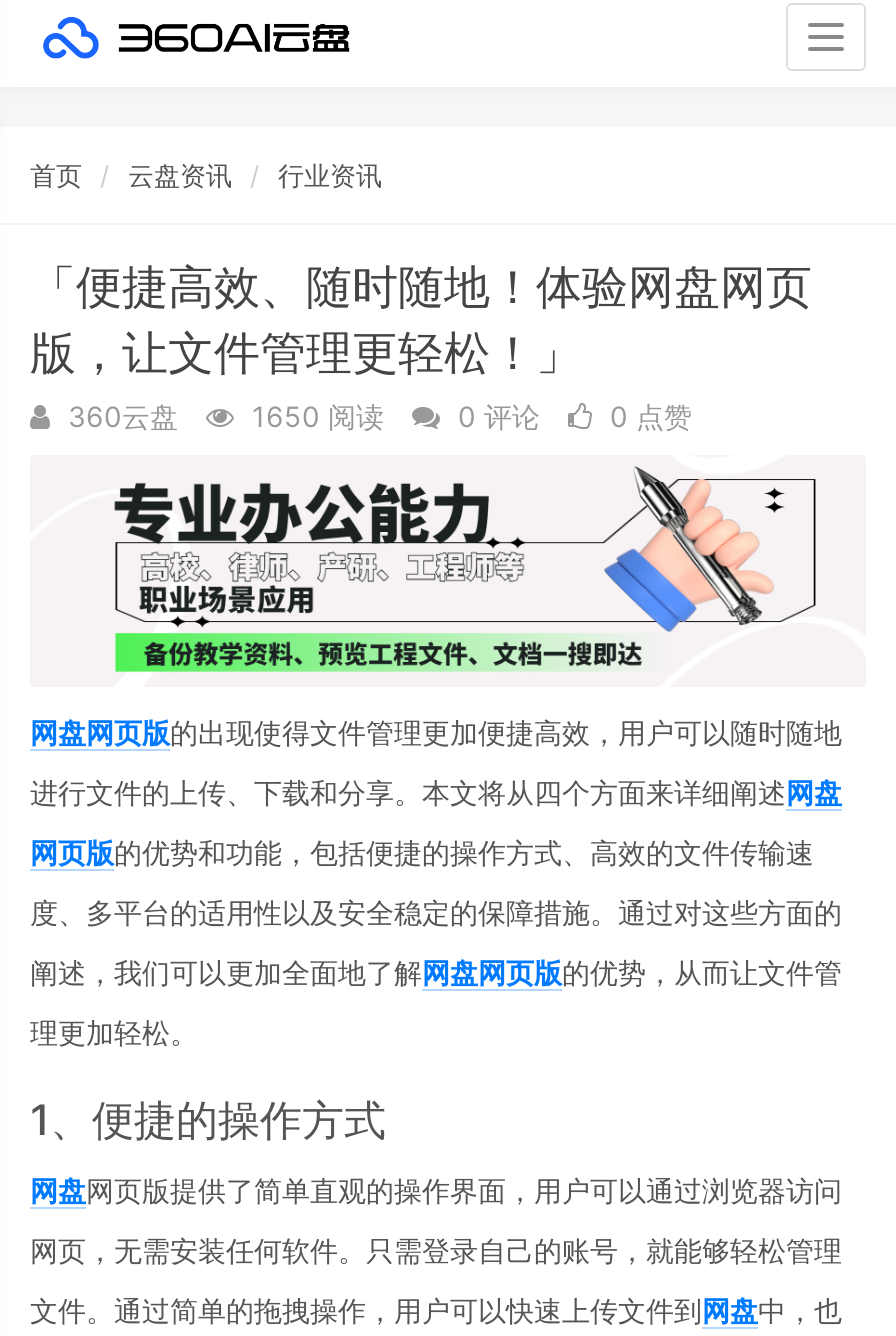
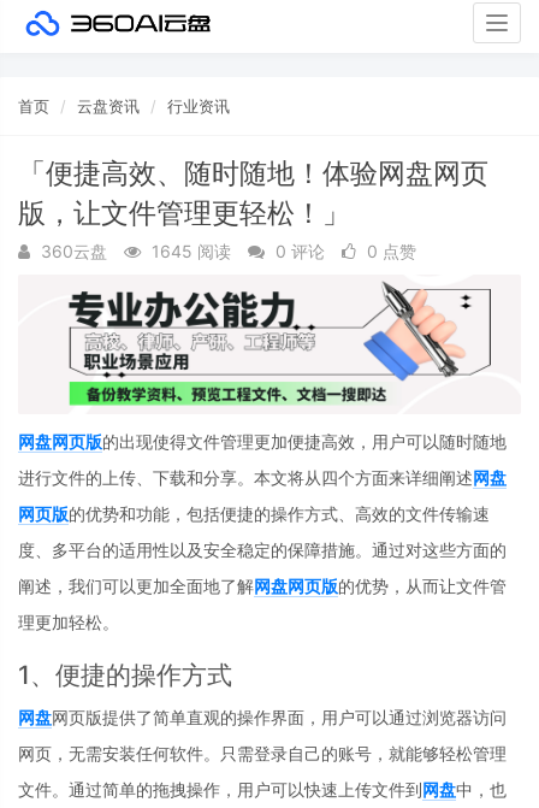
[60,399,692,433] 360云盘 1650 阅读 0 评论 0 点赞 -> [36,241,416,261] 360云盘 1645 阅读 0 评论 0 点赞

